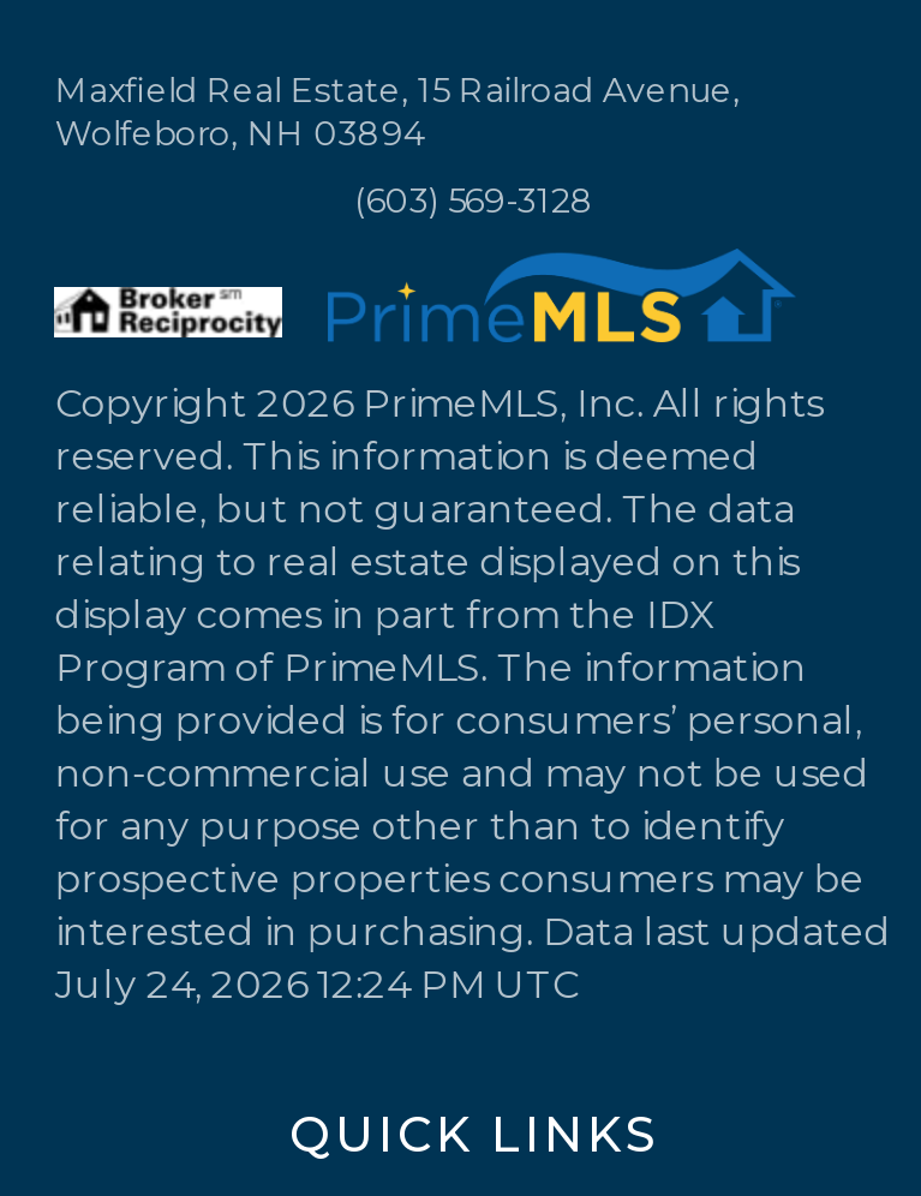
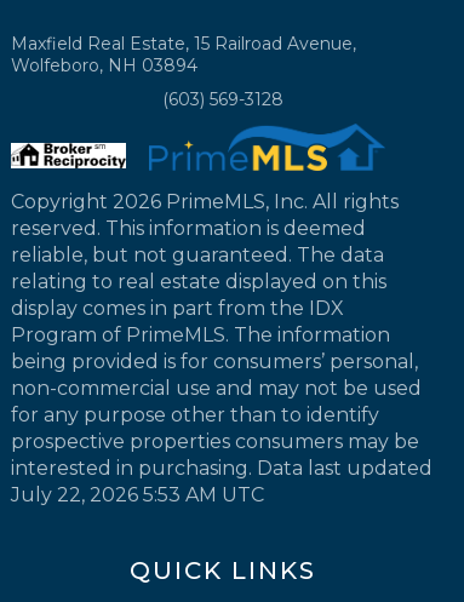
[55,963,579,1008] July 24, 2026 12:24 PM UTC -> [11,484,265,507] July 22, 2026 5:53 AM UTC

